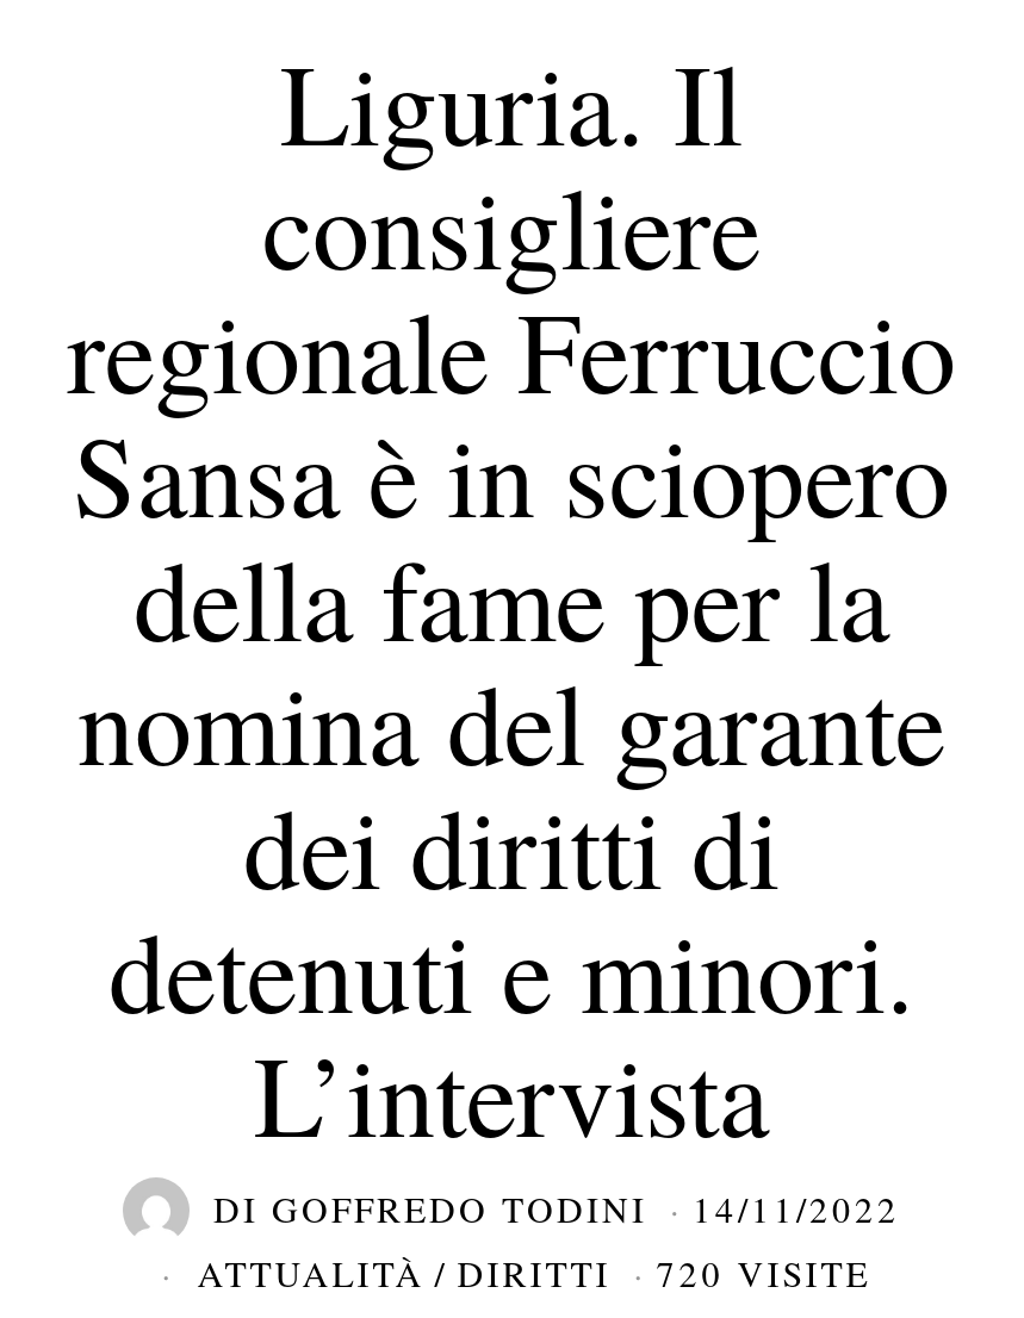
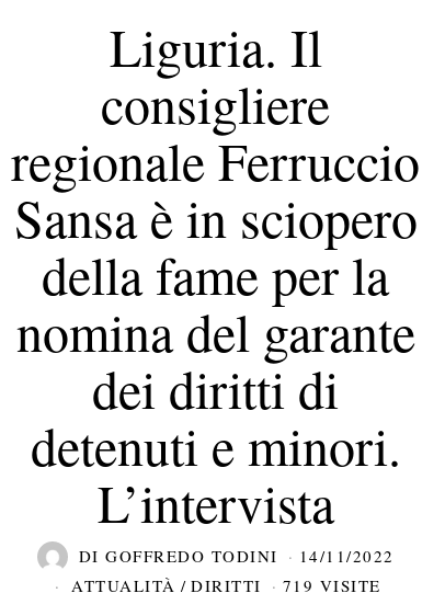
[197,1249,871,1297] ATTUALITÀ / DIRITTI 720 VISITE -> [71,574,381,596] ATTUALITÀ / DIRITTI 719 VISITE

